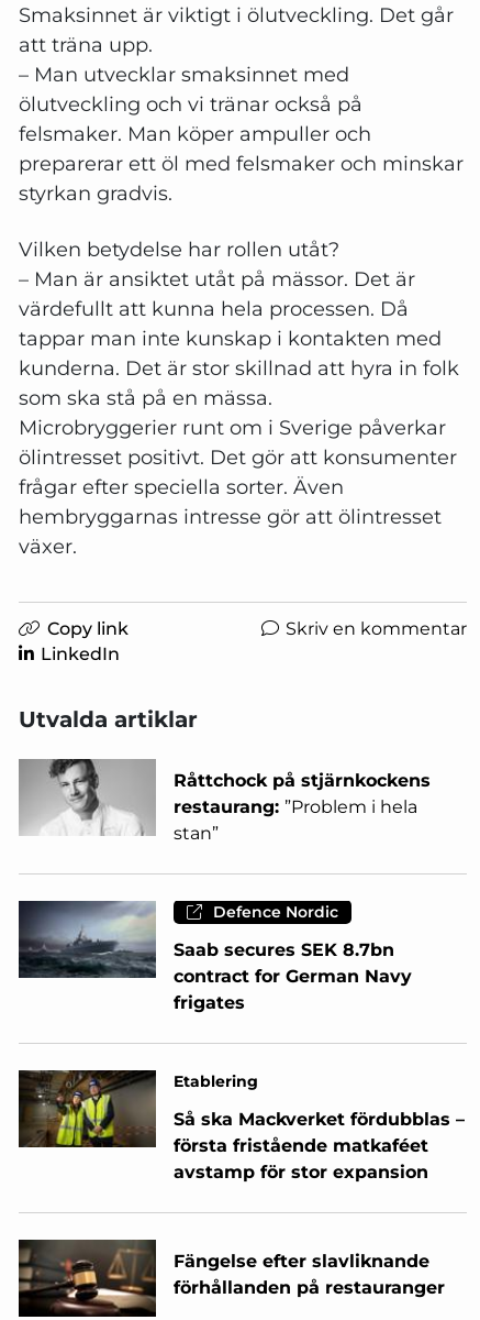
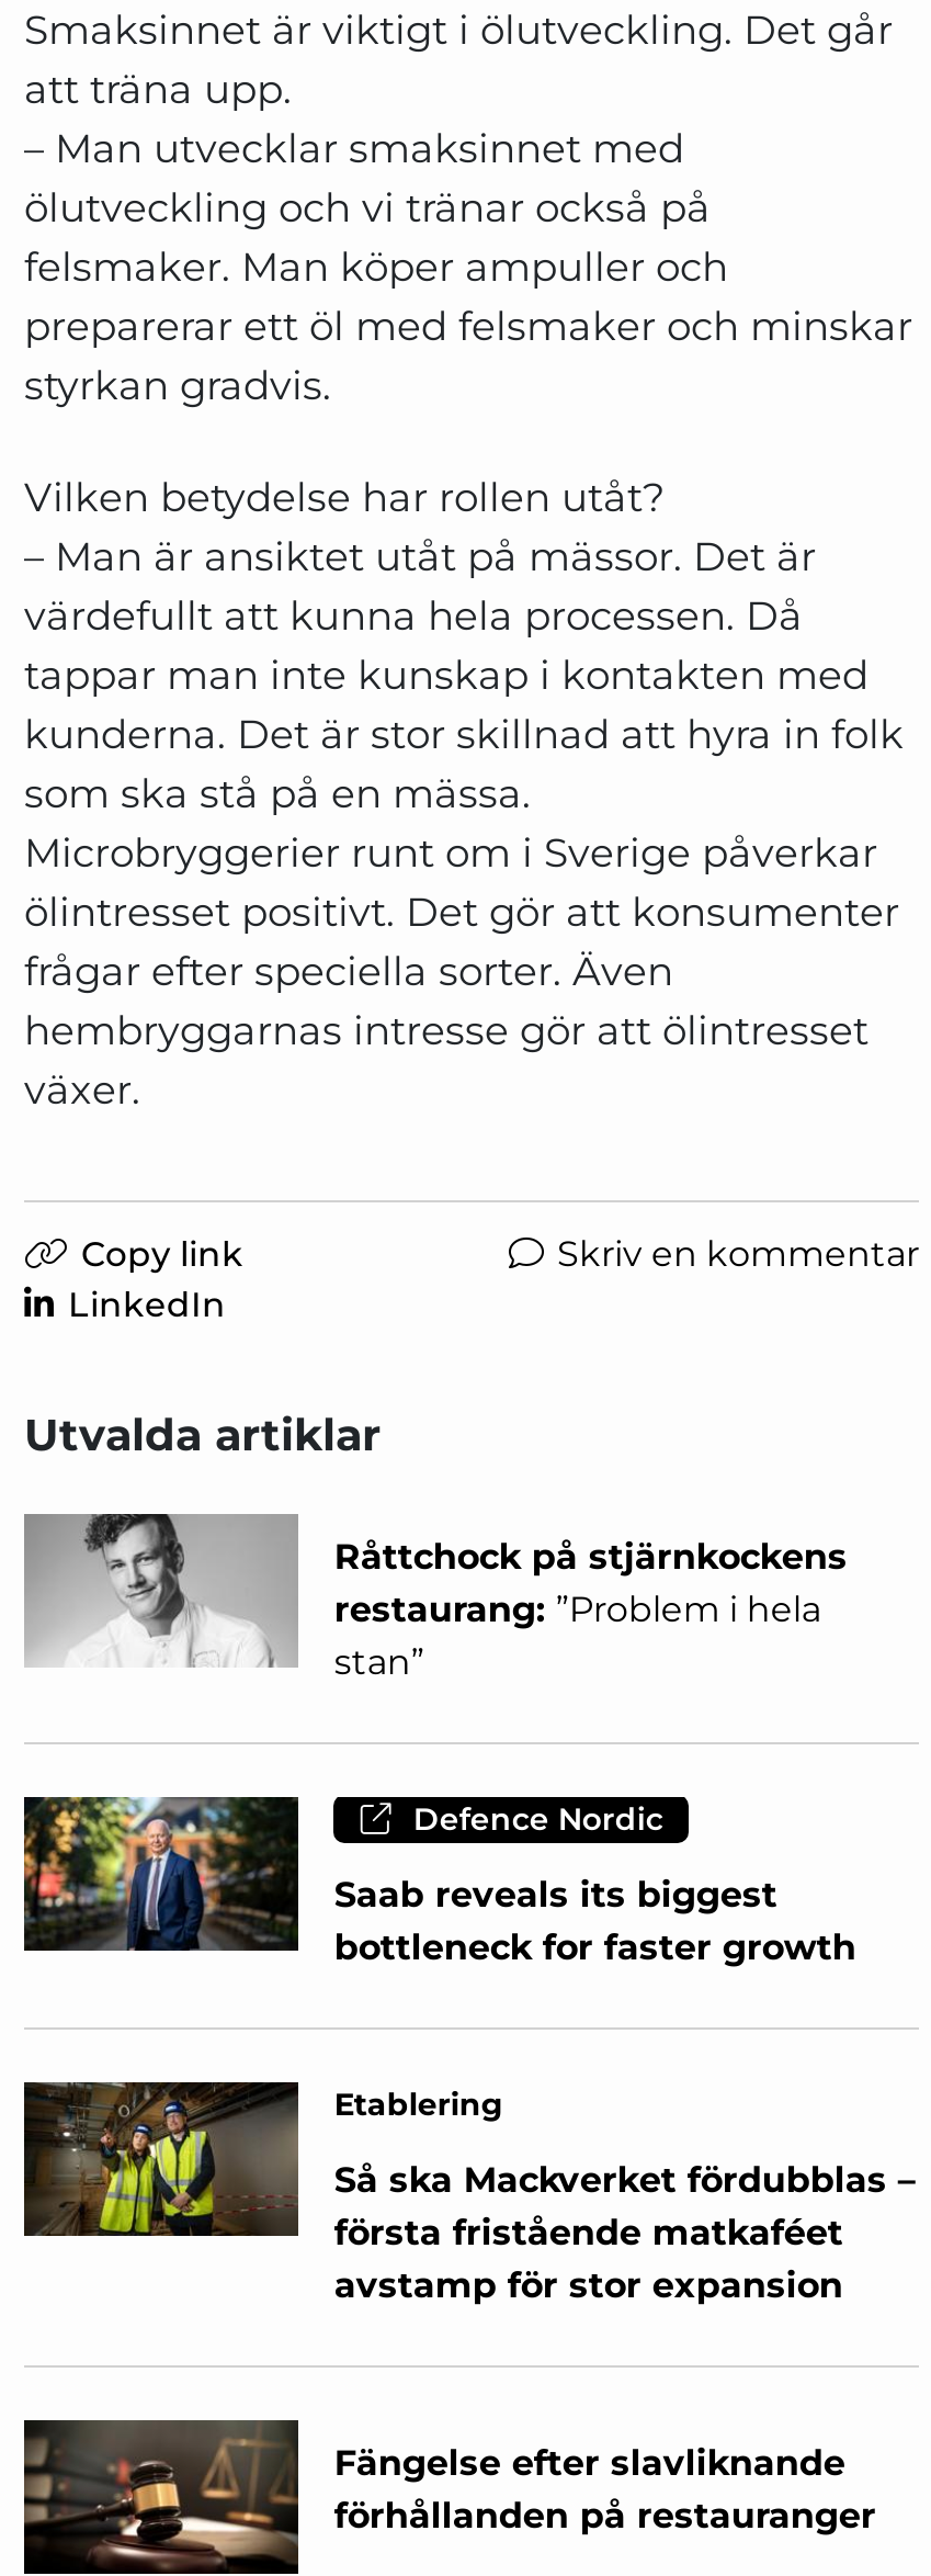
[19,900,412,1013] [image] | Saab secures SEK 8.7bn | contract for German Navy | frigates -> [22,1795,856,1968] [image] | Saab reveals its biggest | bottleneck for faster growth

